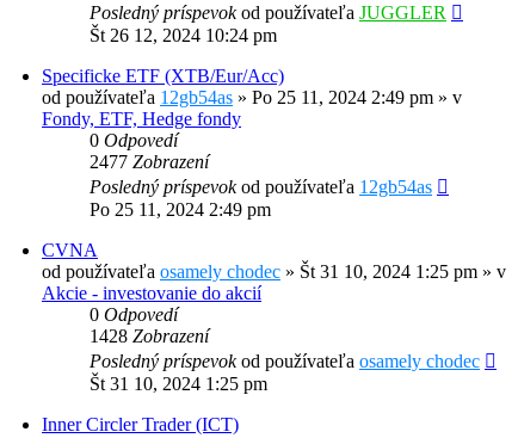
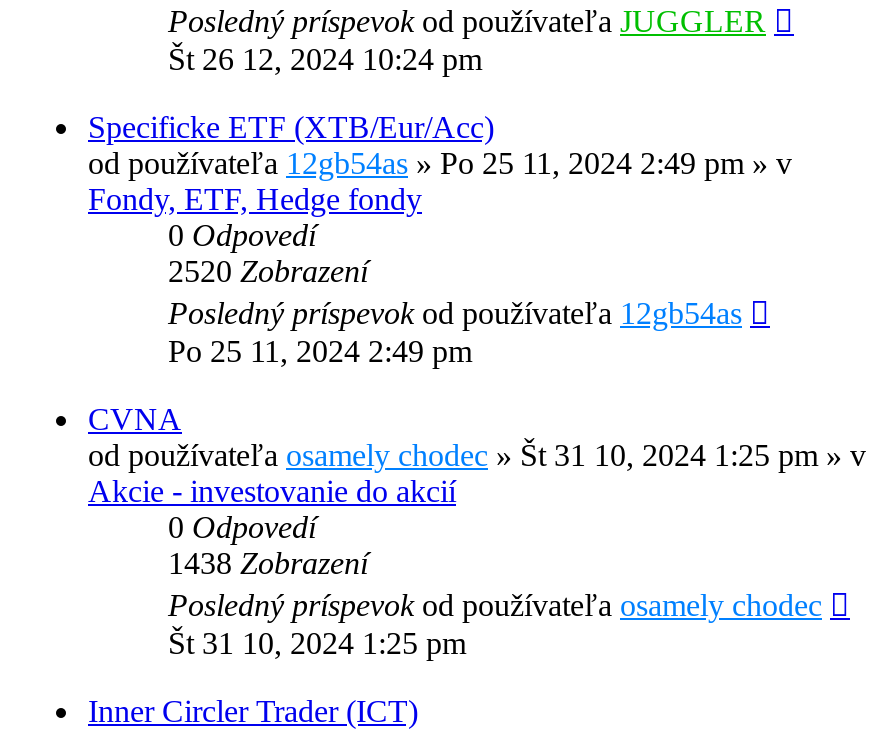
[90,152,209,172] 2477Zobrazení -> [168,255,368,289] 2520Zobrazení
[90,326,209,347] 1428Zobrazení -> [168,547,368,581] 1438Zobrazení

